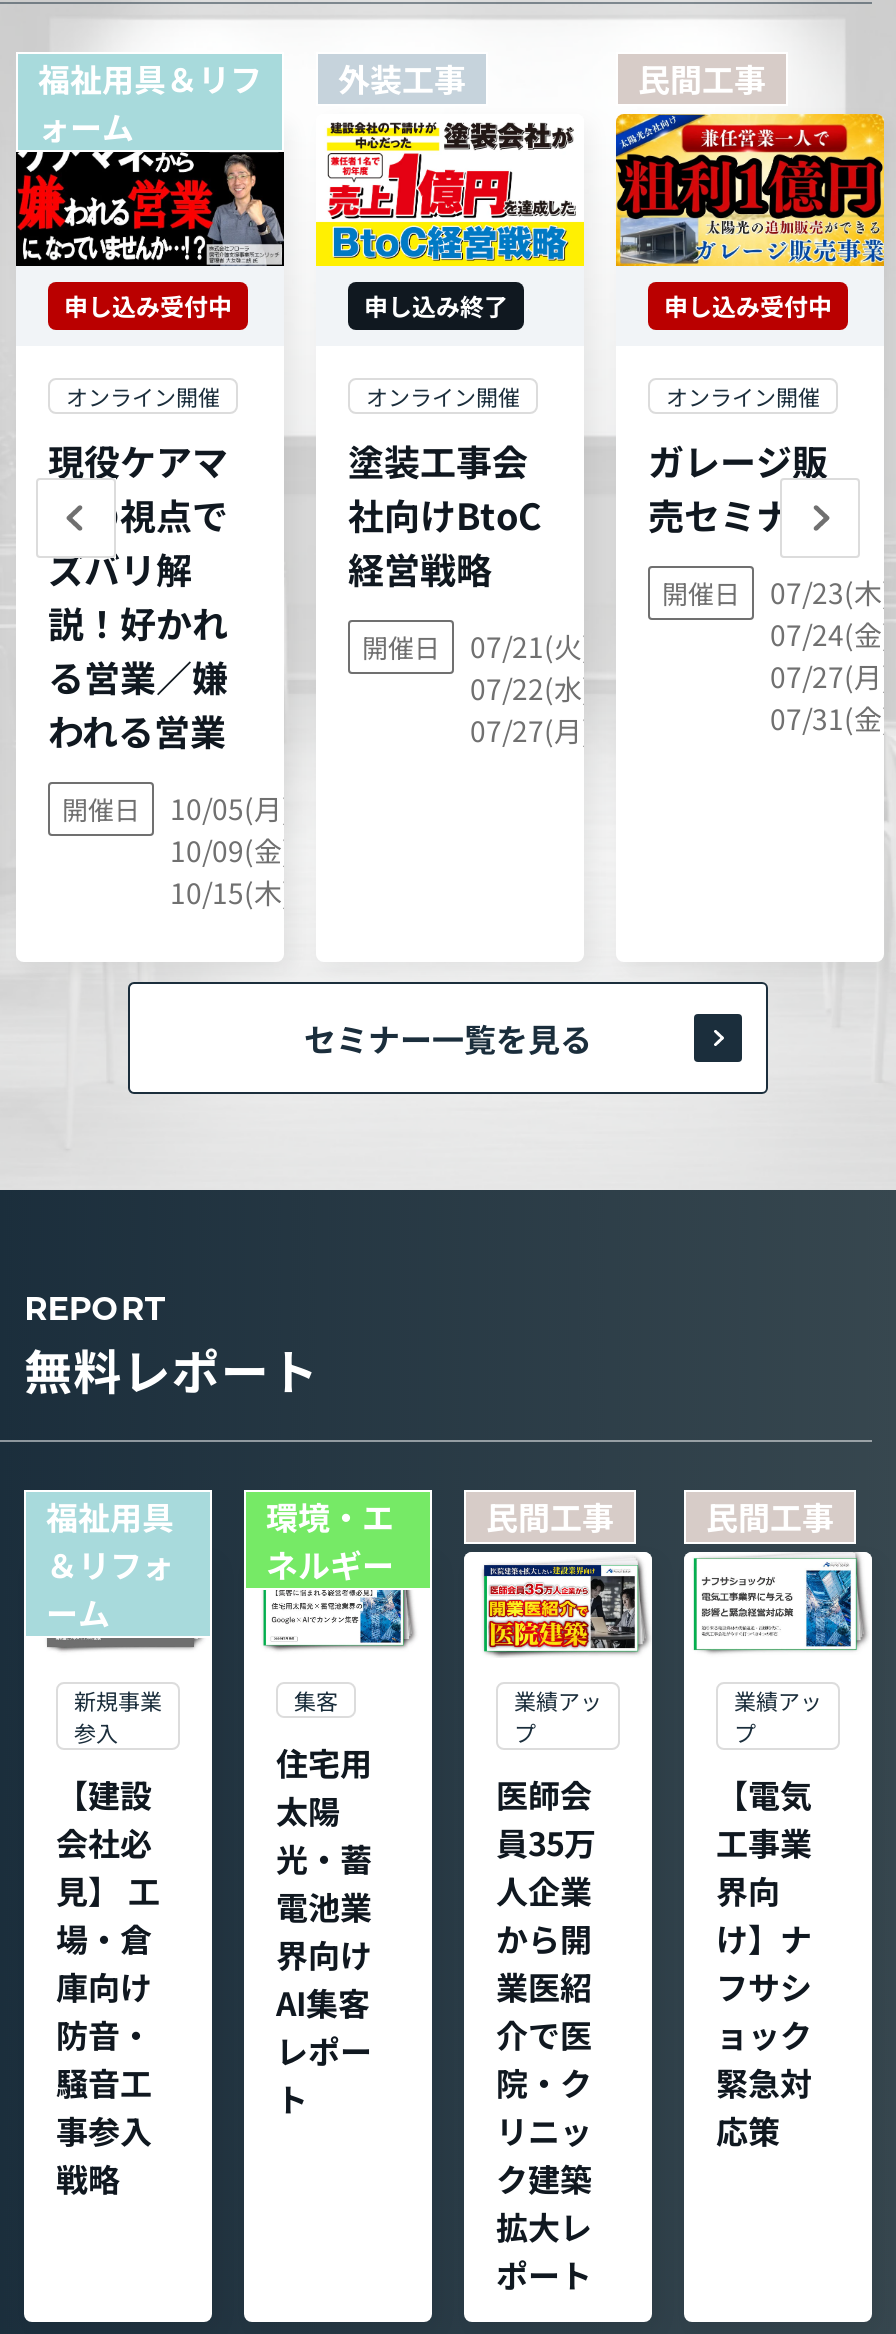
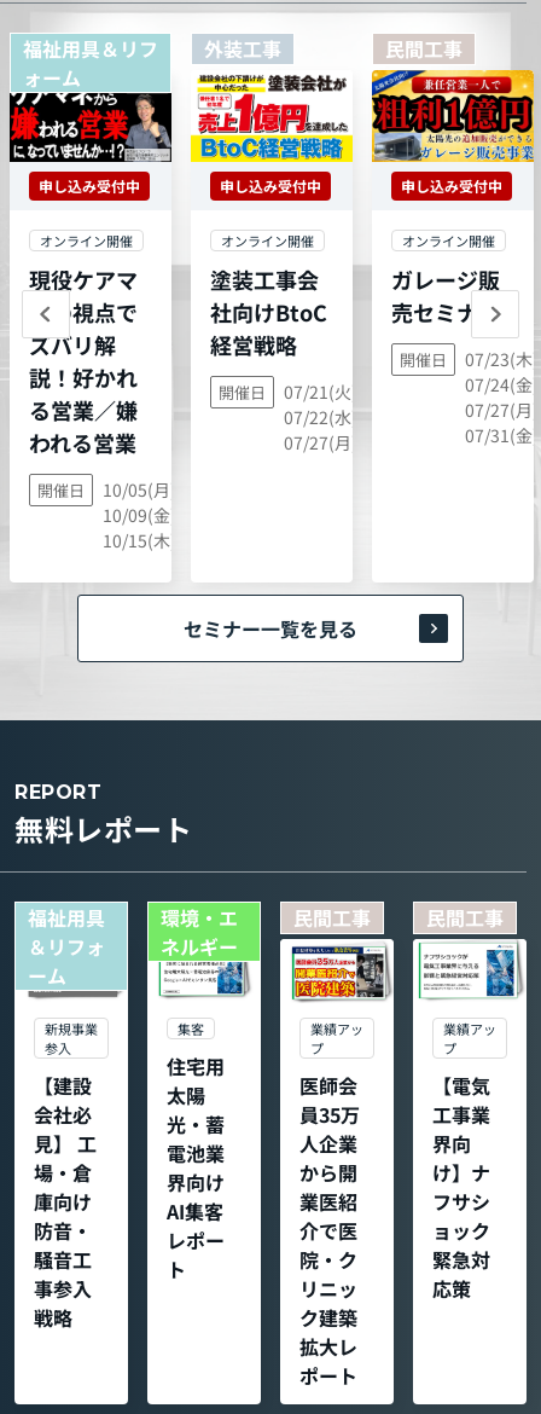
[364,288,508,322] 申し込み終了 -> [220,175,321,196] 申し込み受付中

